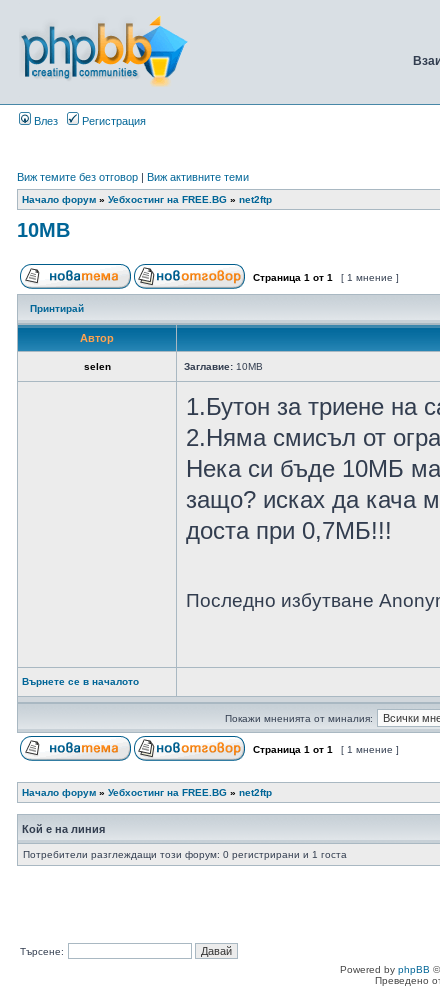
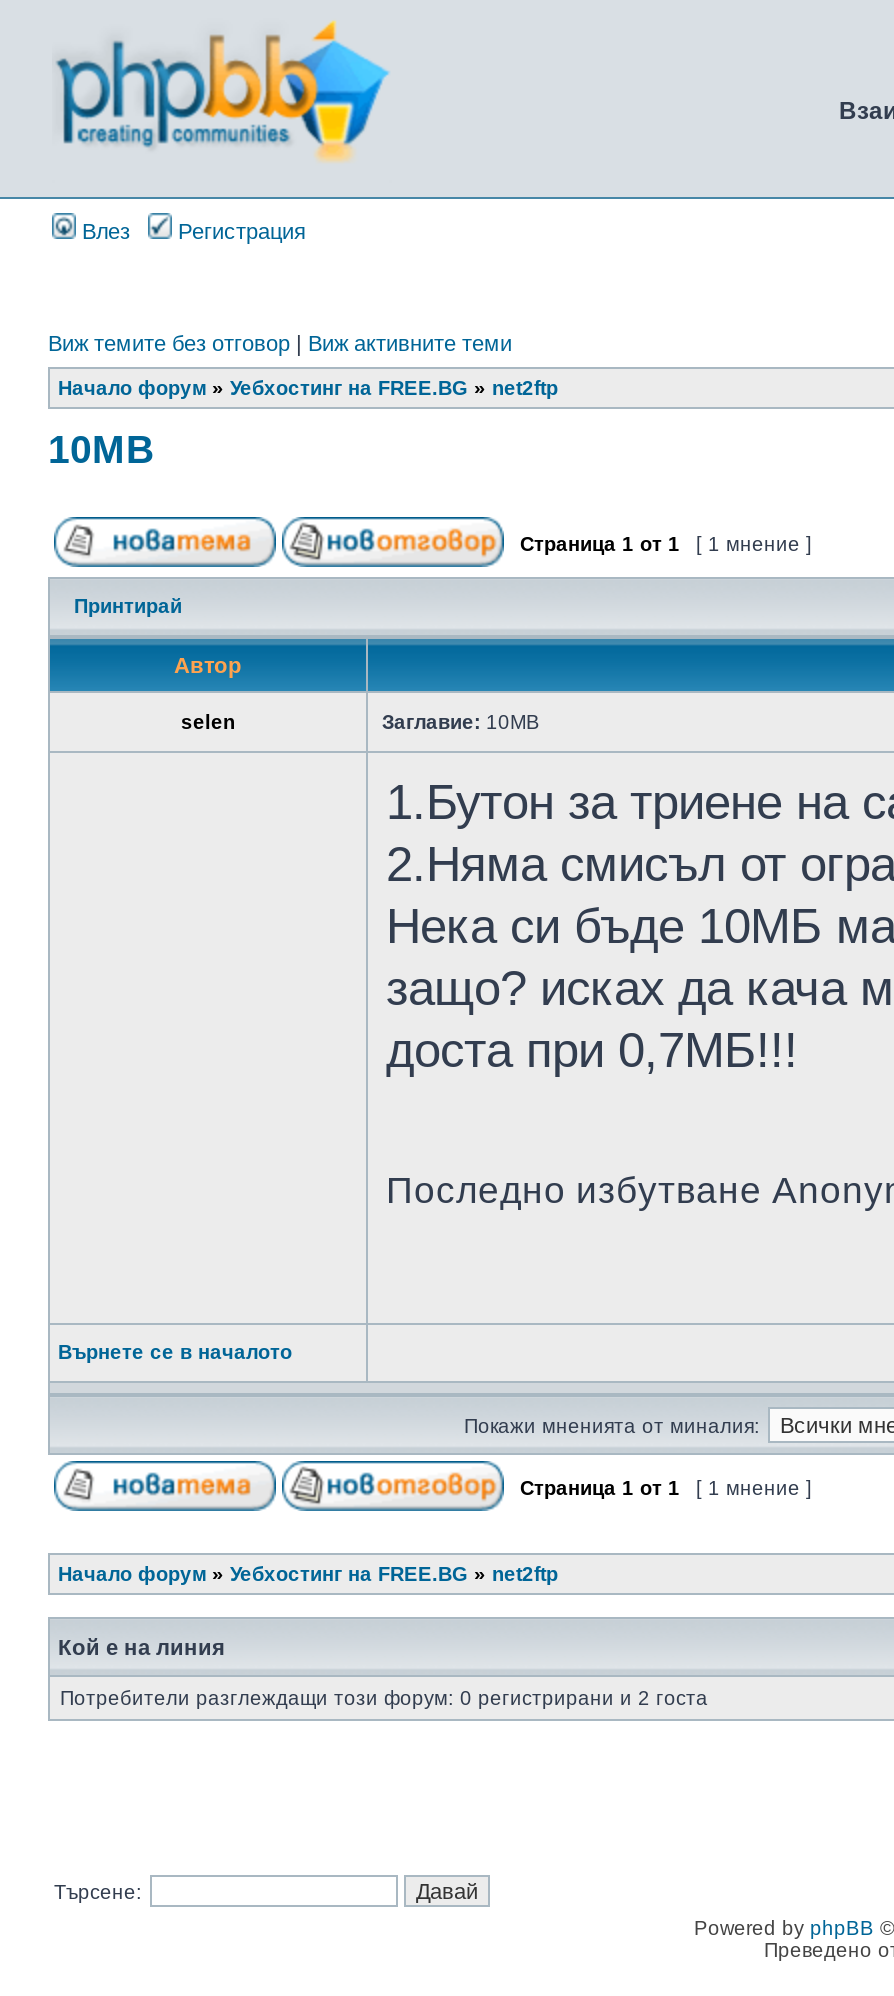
[23,849,347,860] Потребители разглеждащи този форум: 0 регистрирани и 1 госта -> [60,1687,708,1709] Потребители разглеждащи този форум: 0 регистрирани и 2 госта

